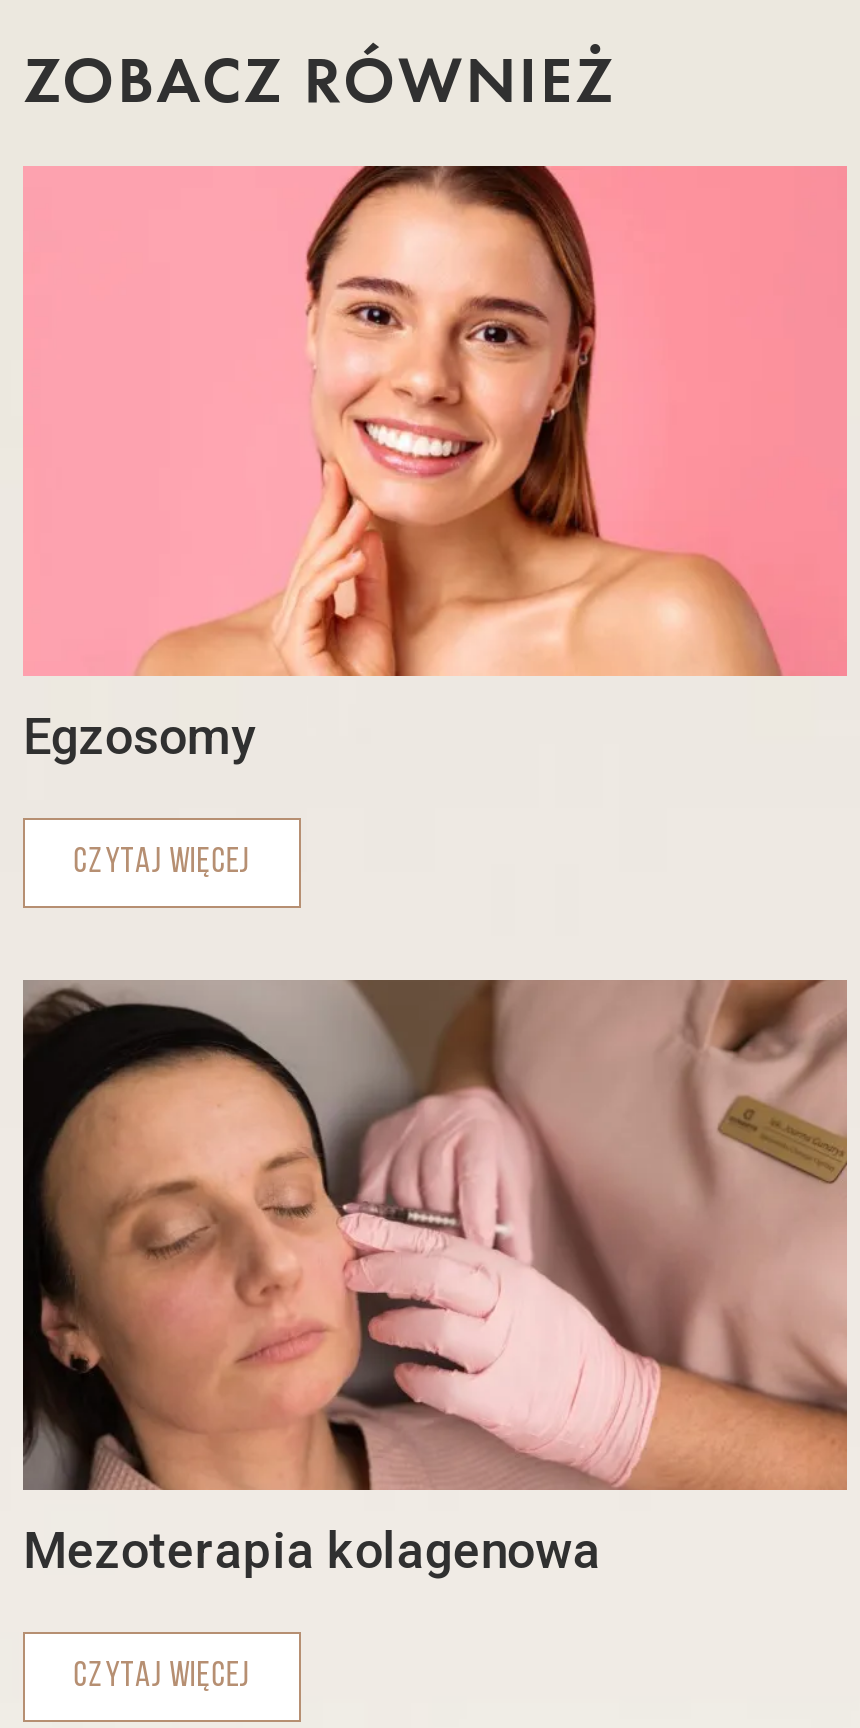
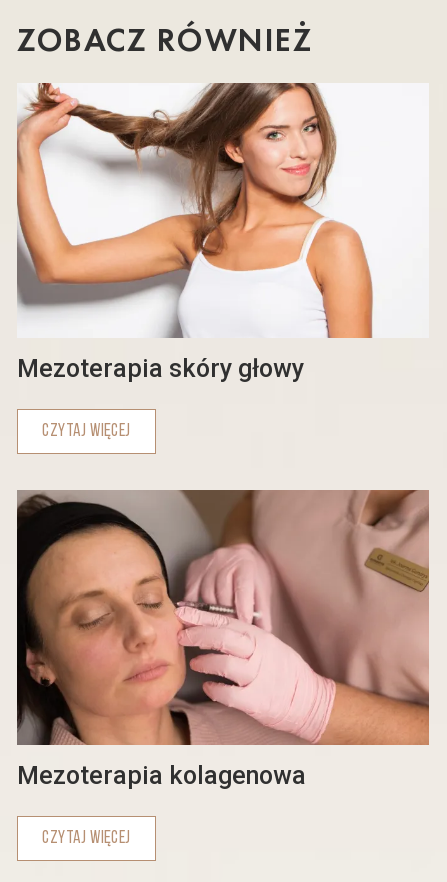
[23,164,849,766] [image] | Egzosomy -> [16,82,429,383] [image] | Mezoterapia skóry głowy

